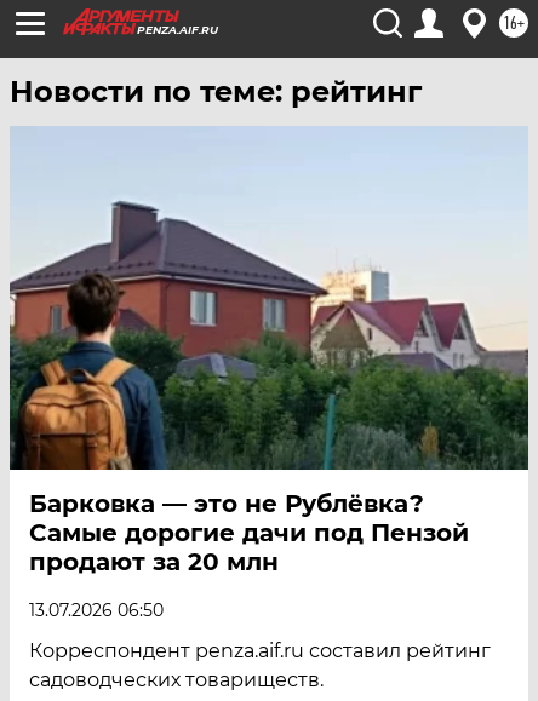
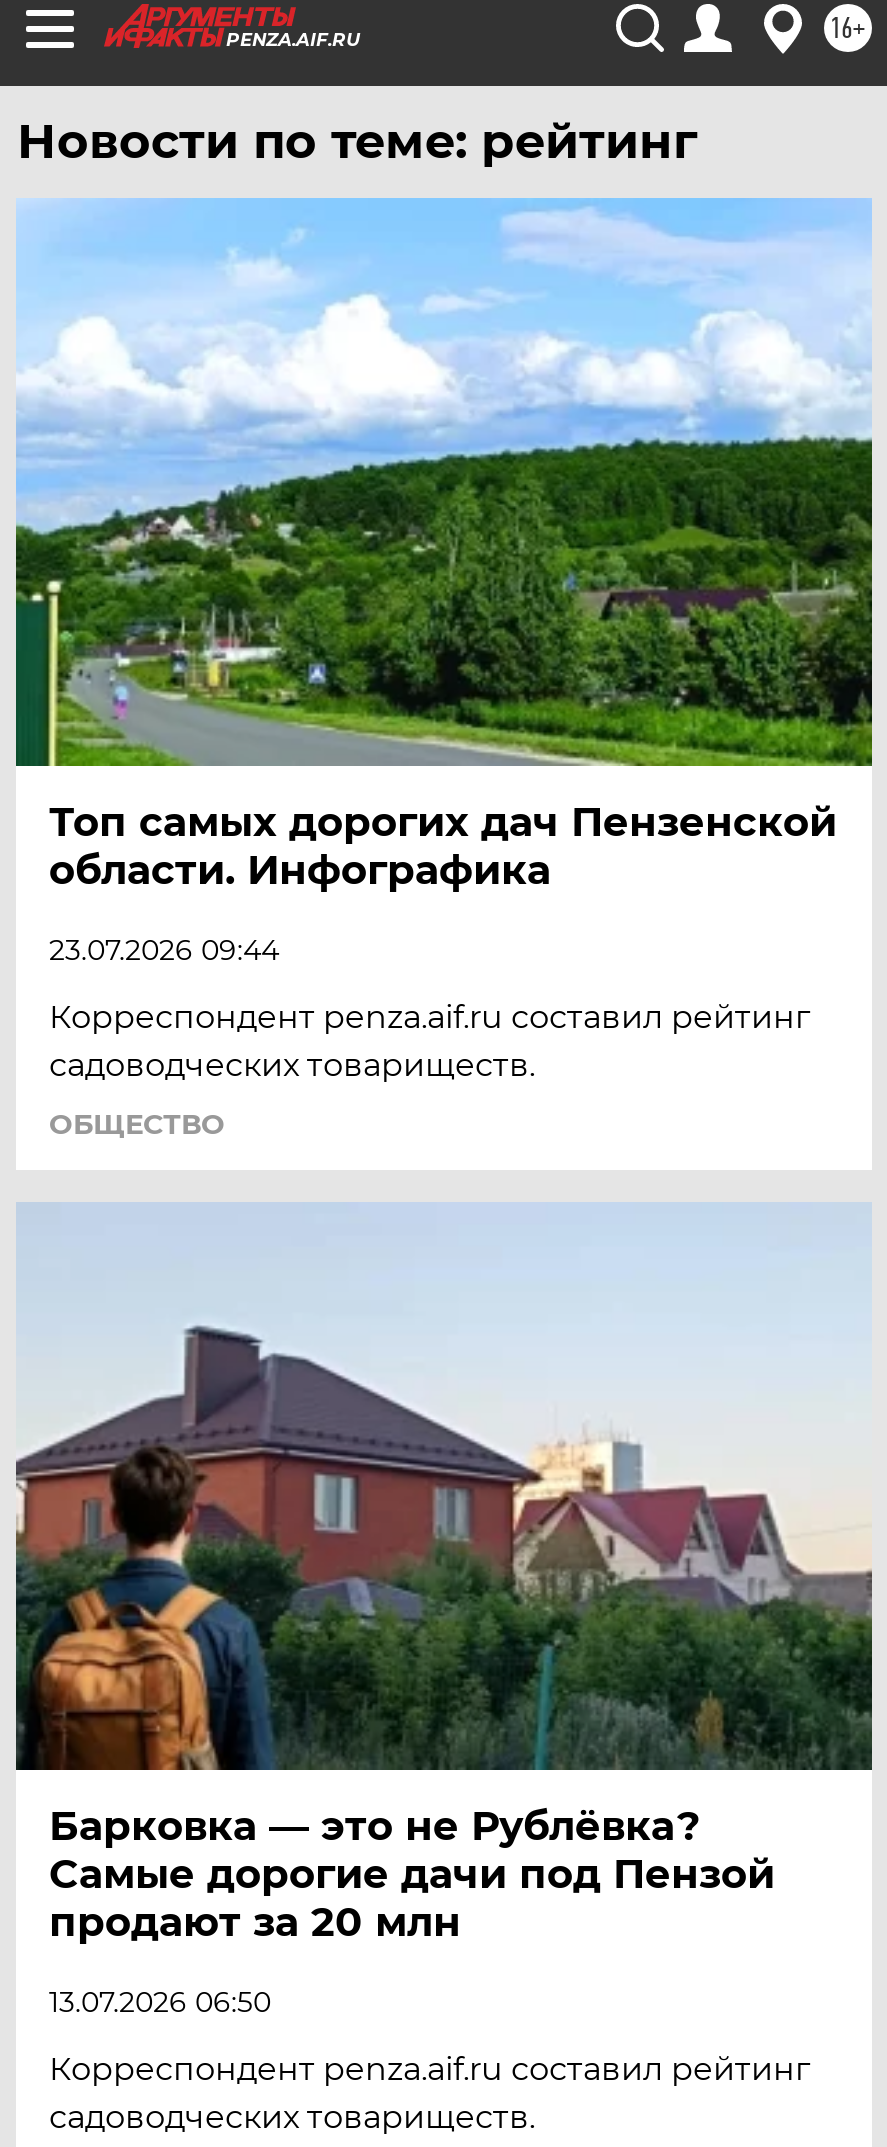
none -> [16,198,874,1142] [image] | Топ самых дорогих дач Пензенской | области. Инфографика | 23.07.2026 09:44 | Корреспондент penza.aif.ru составил рейтинг | садоводческих товариществ. | ОБЩЕСТВО

